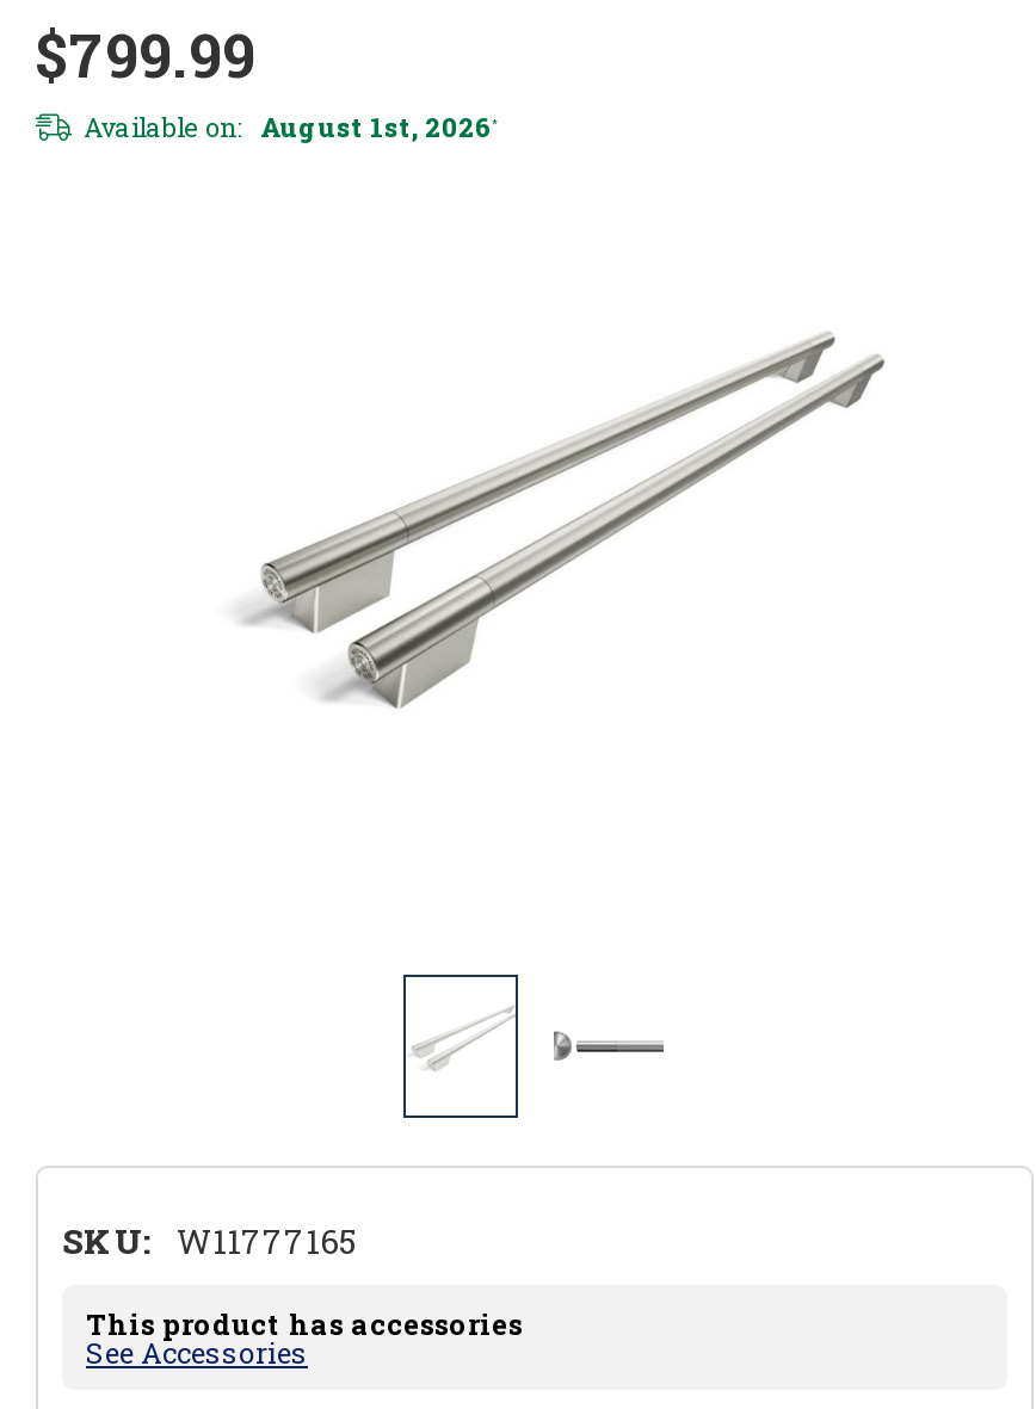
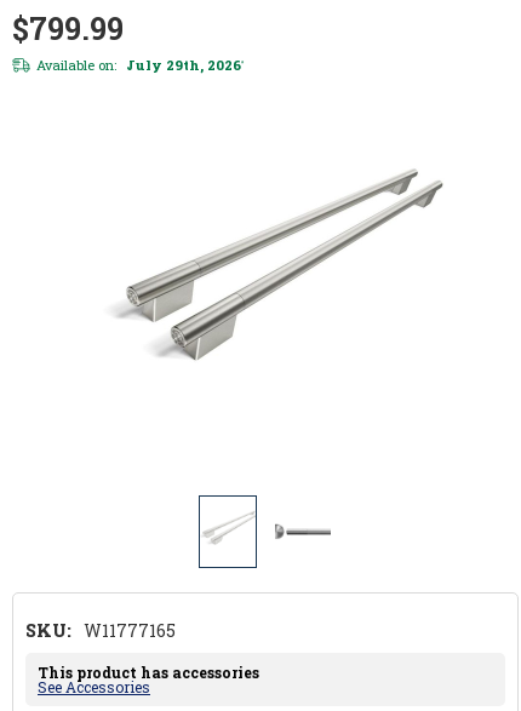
[84,109,492,144] Available on: August 1st, 2026 -> [36,56,241,74] Available on: July 29th, 2026

